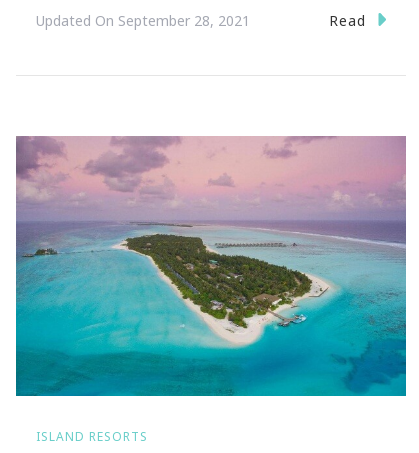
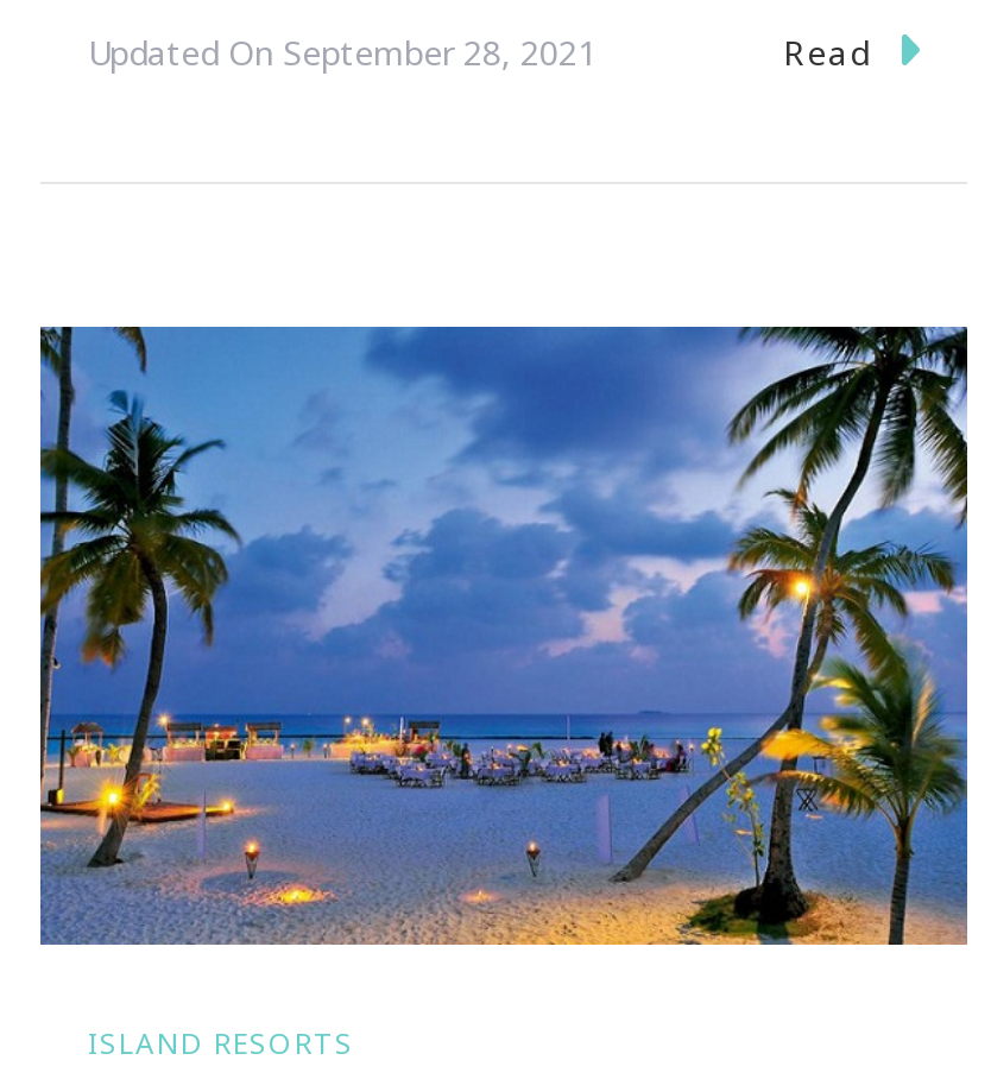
[15,136,407,397] [image] -> [38,324,970,947] [image]

